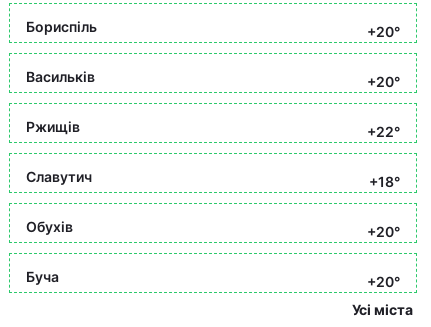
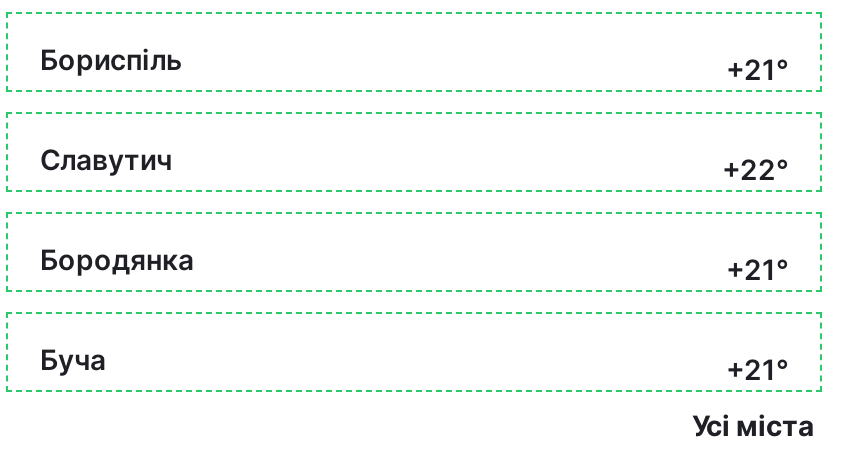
[26,23,400,134] +20° | Васильків | +20° | Ржищів -> [40,52,788,175] +21° | Славутич
[26,167,400,240] Славутич | +18° | Обухів | +20° -> [40,241,788,286] Бородянка | +21°
[367,273,400,290] +20° -> [726,352,788,386] +21°

